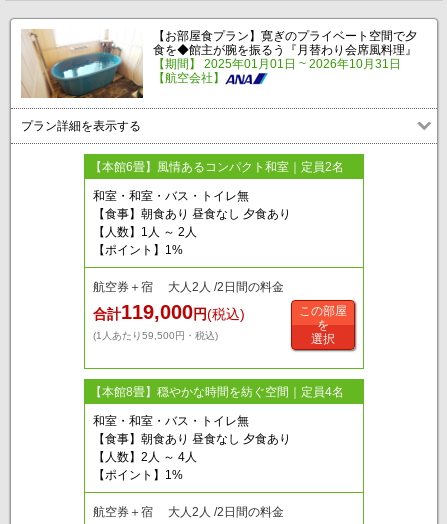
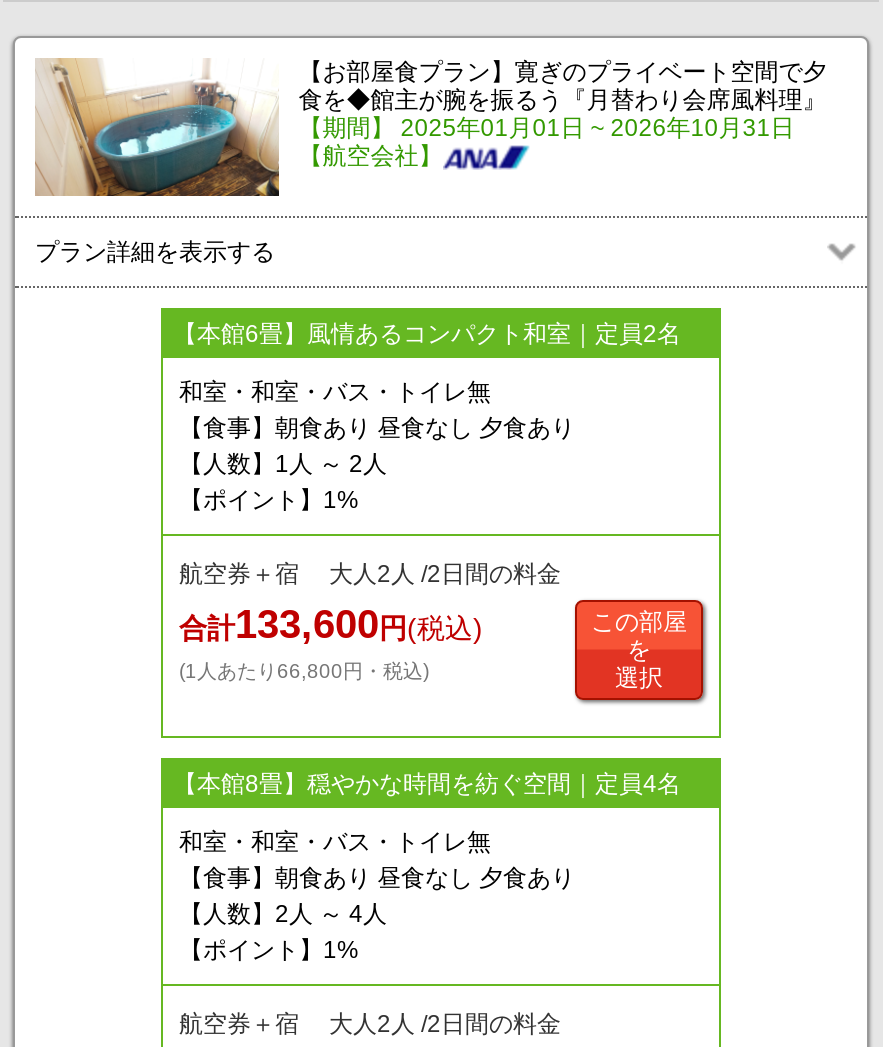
[93,301,245,323] 合計119,000円(税込) -> [179,601,483,645] 合計133,600円(税込)
[93,330,218,341] (1人あたり59,500円・税込) -> [179,659,429,681] (1人あたり66,800円・税込)

